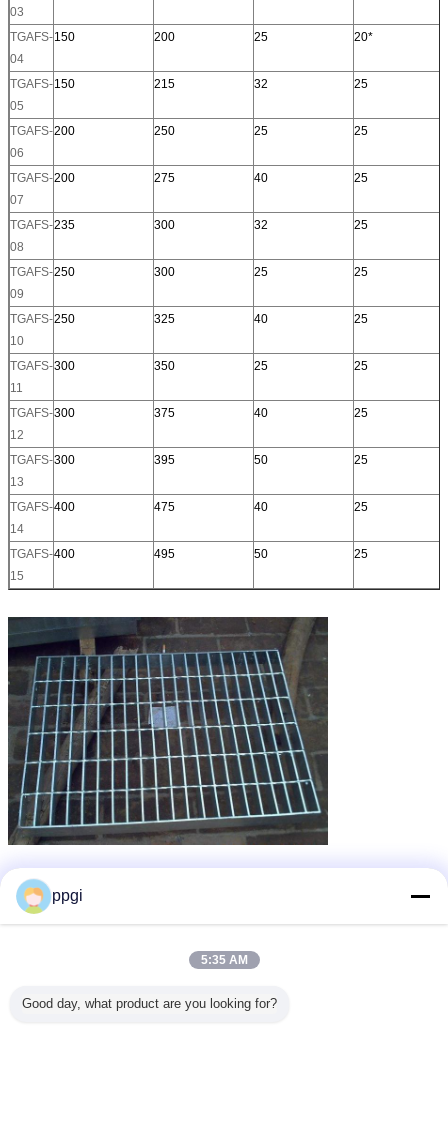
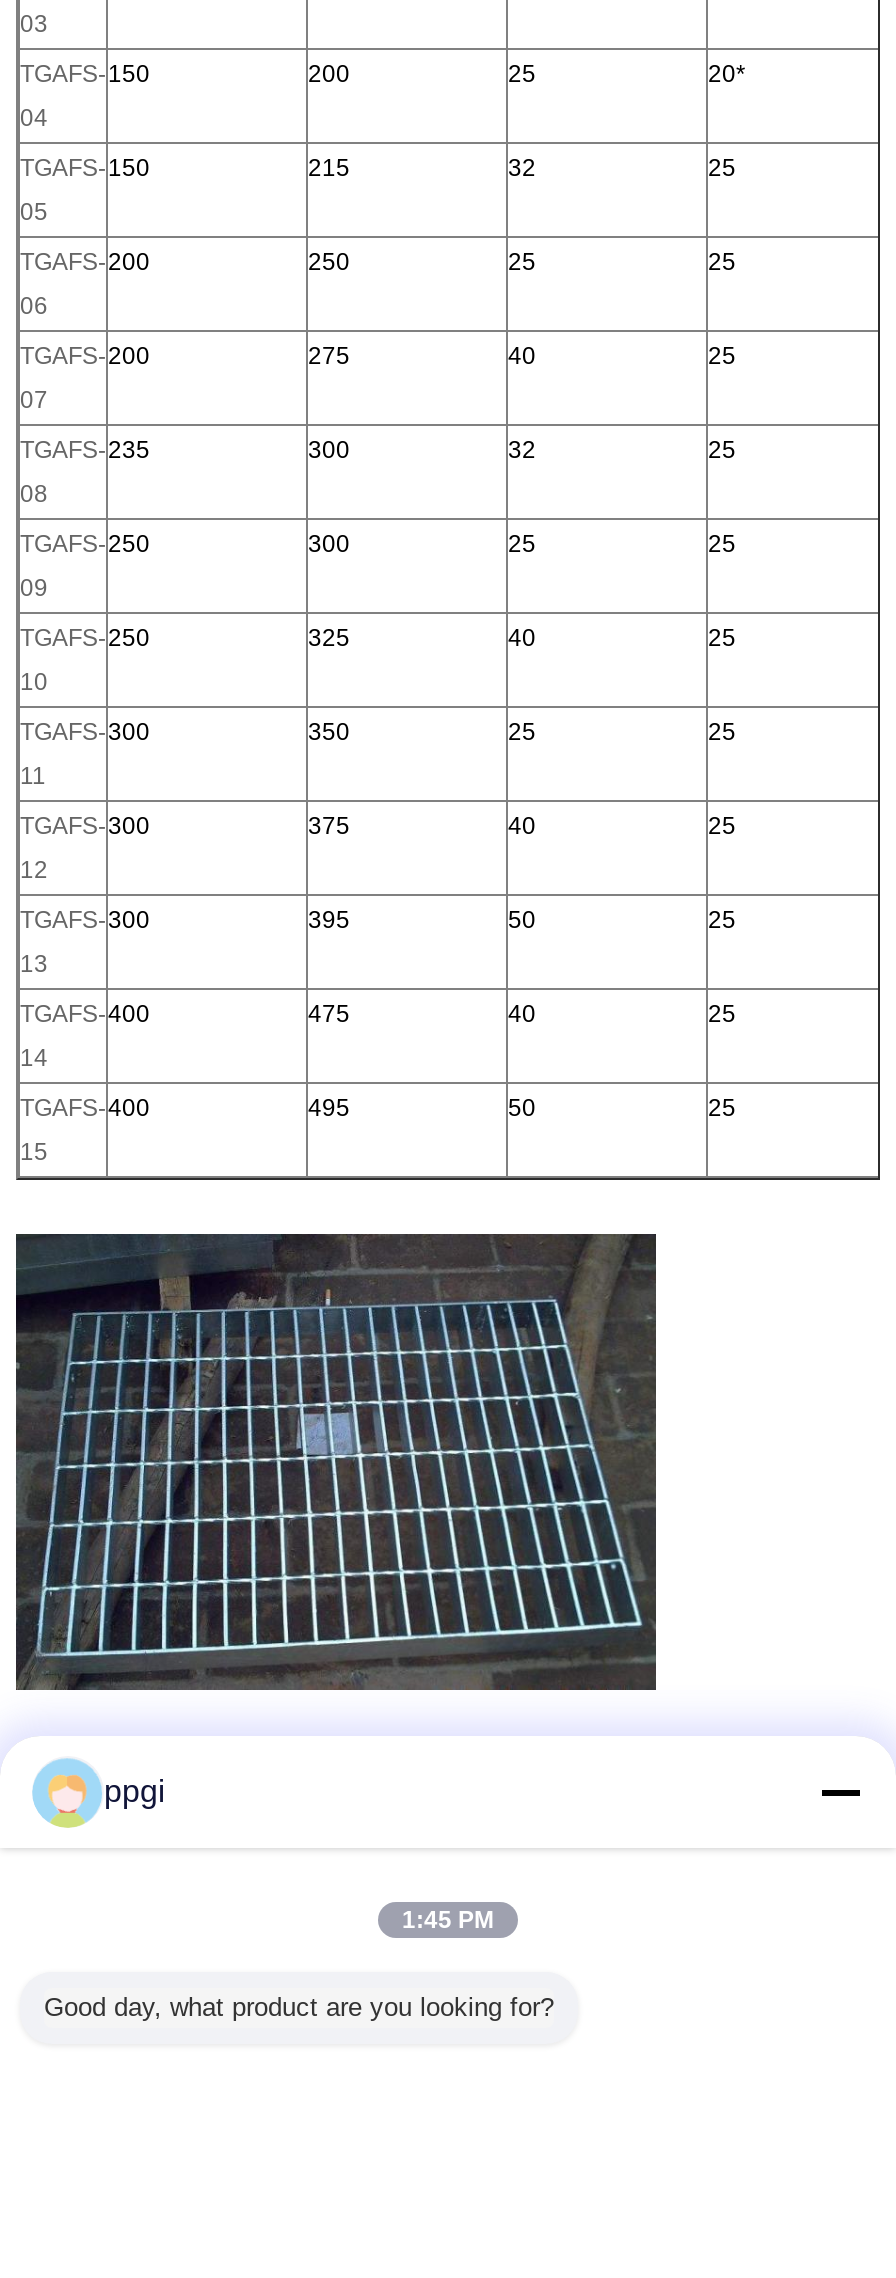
[200,953,247,967] 5:35 AM -> [402,1906,494,1934] 1:45 PM

